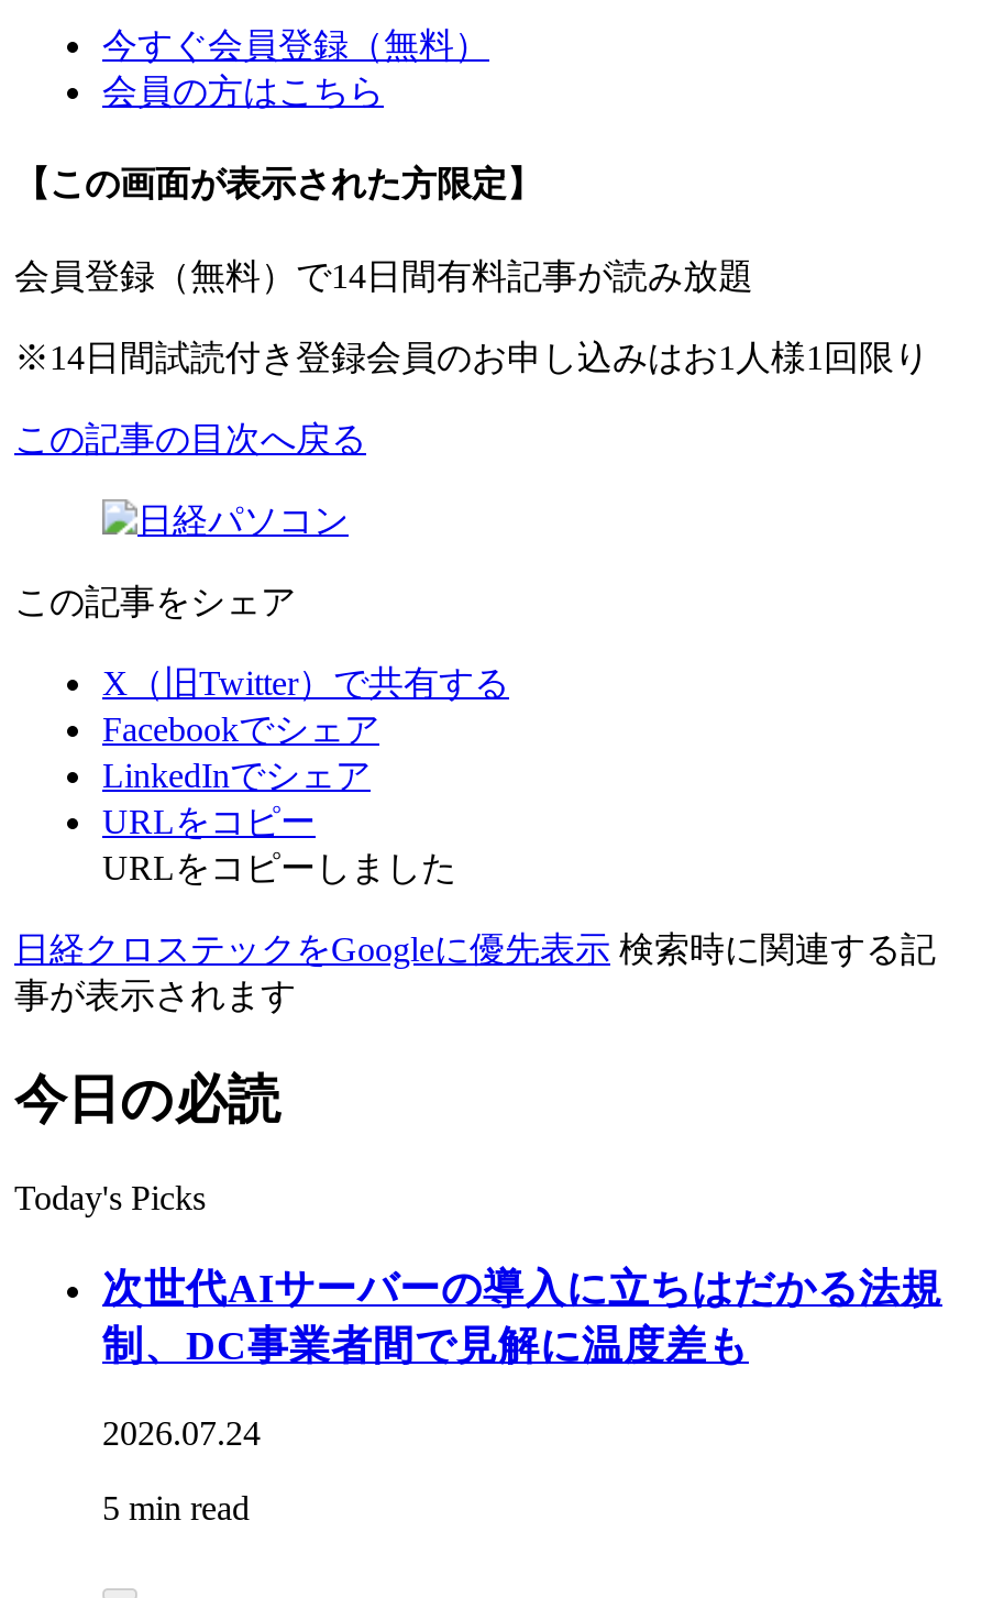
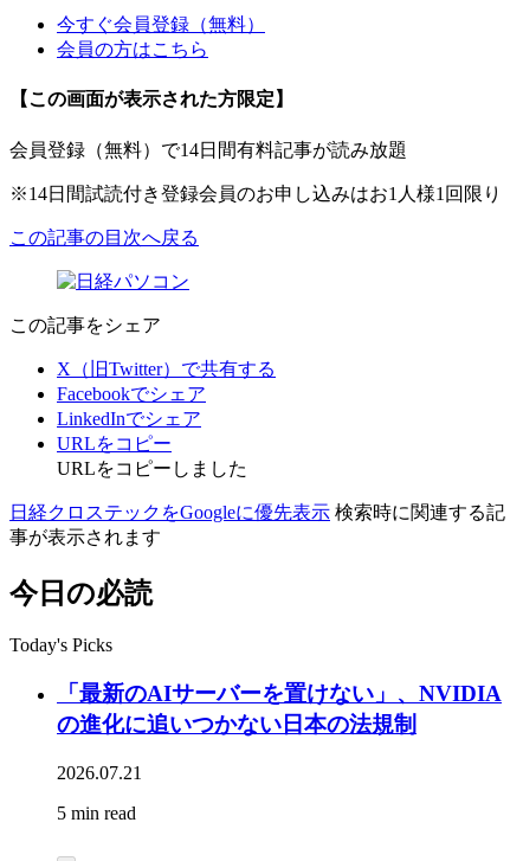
[102,1264,942,1367] 次世代AIサーバーの導入に立ちはだかる法規 | 制、DC事業者間で見解に温度差も -> [57,681,502,737] 「最新のAIサーバーを置けない」、NVIDIA | の進化に追いつかない日本の法規制
[102,1415,261,1452] 2026.07.24 -> [57,762,142,783] 2026.07.21

